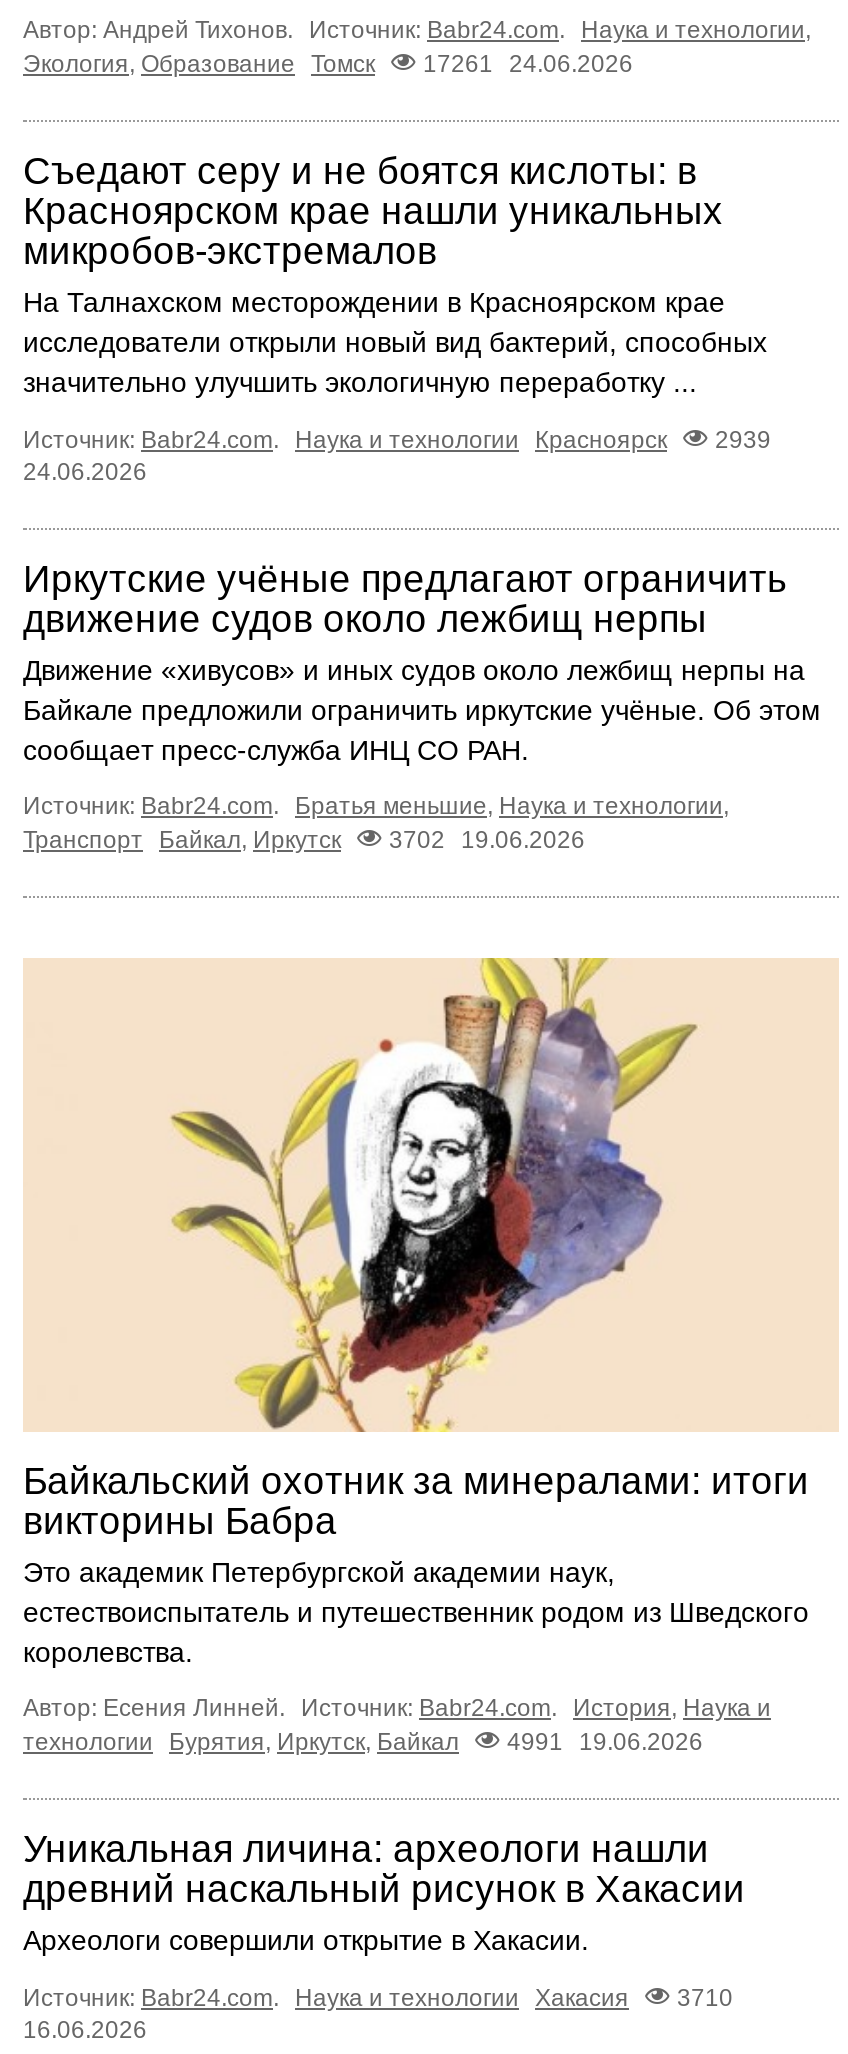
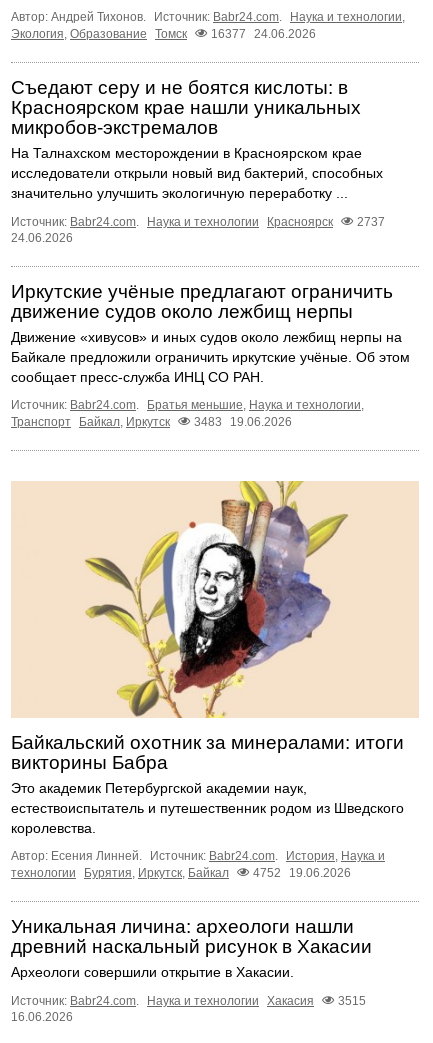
[23,49,633,77] Экология, Образование Томск 17261 24.06.2026 -> [11,27,316,41] Экология, Образование Томск 16377 24.06.2026
[23,426,771,454] Источник: Babr24.com. Наука и технологии Красноярск 2939 -> [11,215,385,229] Источник: Babr24.com. Наука и технологии Красноярск 2737
[23,826,585,854] Транспорт Байкал, Иркутск 3702 19.06.2026 -> [11,415,292,429] Транспорт Байкал, Иркутск 3483 19.06.2026
[23,1727,703,1755] технологии Бурятия, Иркутск, Байкал 4991 19.06.2026 -> [11,866,351,880] технологии Бурятия, Иркутск, Байкал 4752 19.06.2026
[23,1984,733,2012] Источник: Babr24.com. Наука и технологии Хакасия 3710 -> [11,994,366,1008] Источник: Babr24.com. Наука и технологии Хакасия 3515

